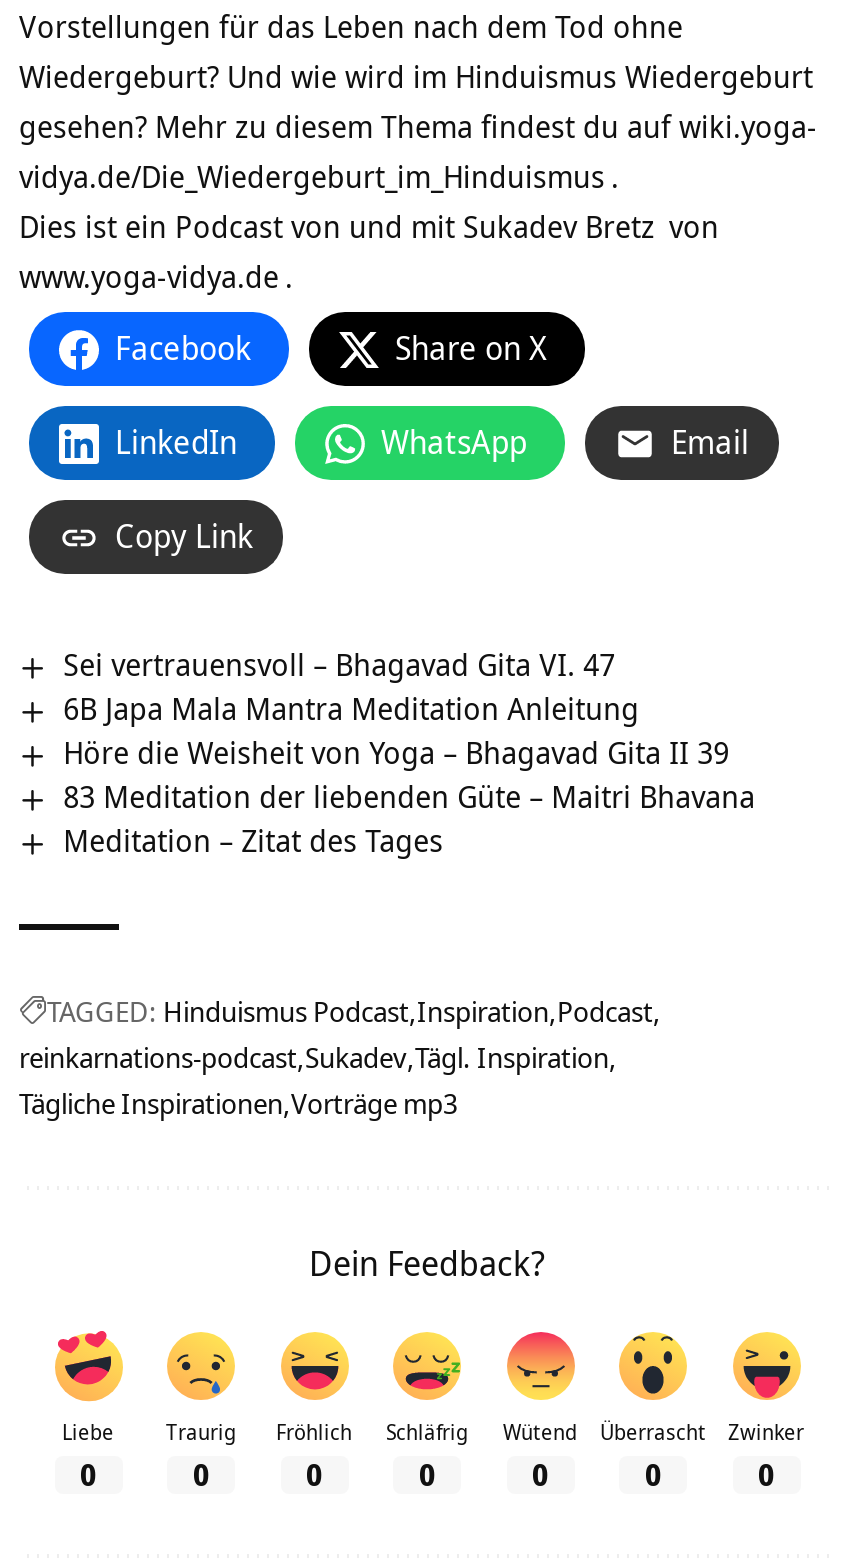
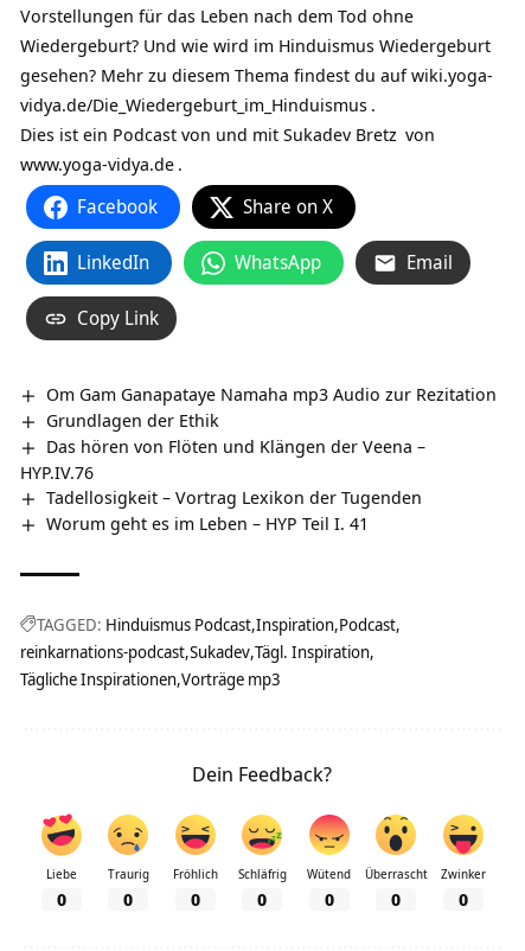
[63,644,755,860] Sei vertrauensvoll – Bhagavad Gita VI. 47 | 6B Japa Mala Mantra Meditation Anleitung | Höre die Weisheit von Yoga – Bhagavad Gita II 39 | 83 Meditation der liebenden Güte – Maitri Bhavana | Meditation – Zitat des Tages -> [20,382,497,535] Om Gam Ganapataye Namaha mp3 Audio zur Rezitation | Grundlagen der Ethik | Das hören von Flöten und Klängen der Veena – | HYP.IV.76 | Tadellosigkeit – Vortrag Lexikon der Tugenden | Worum geht es im Leben – HYP Teil I. 41

